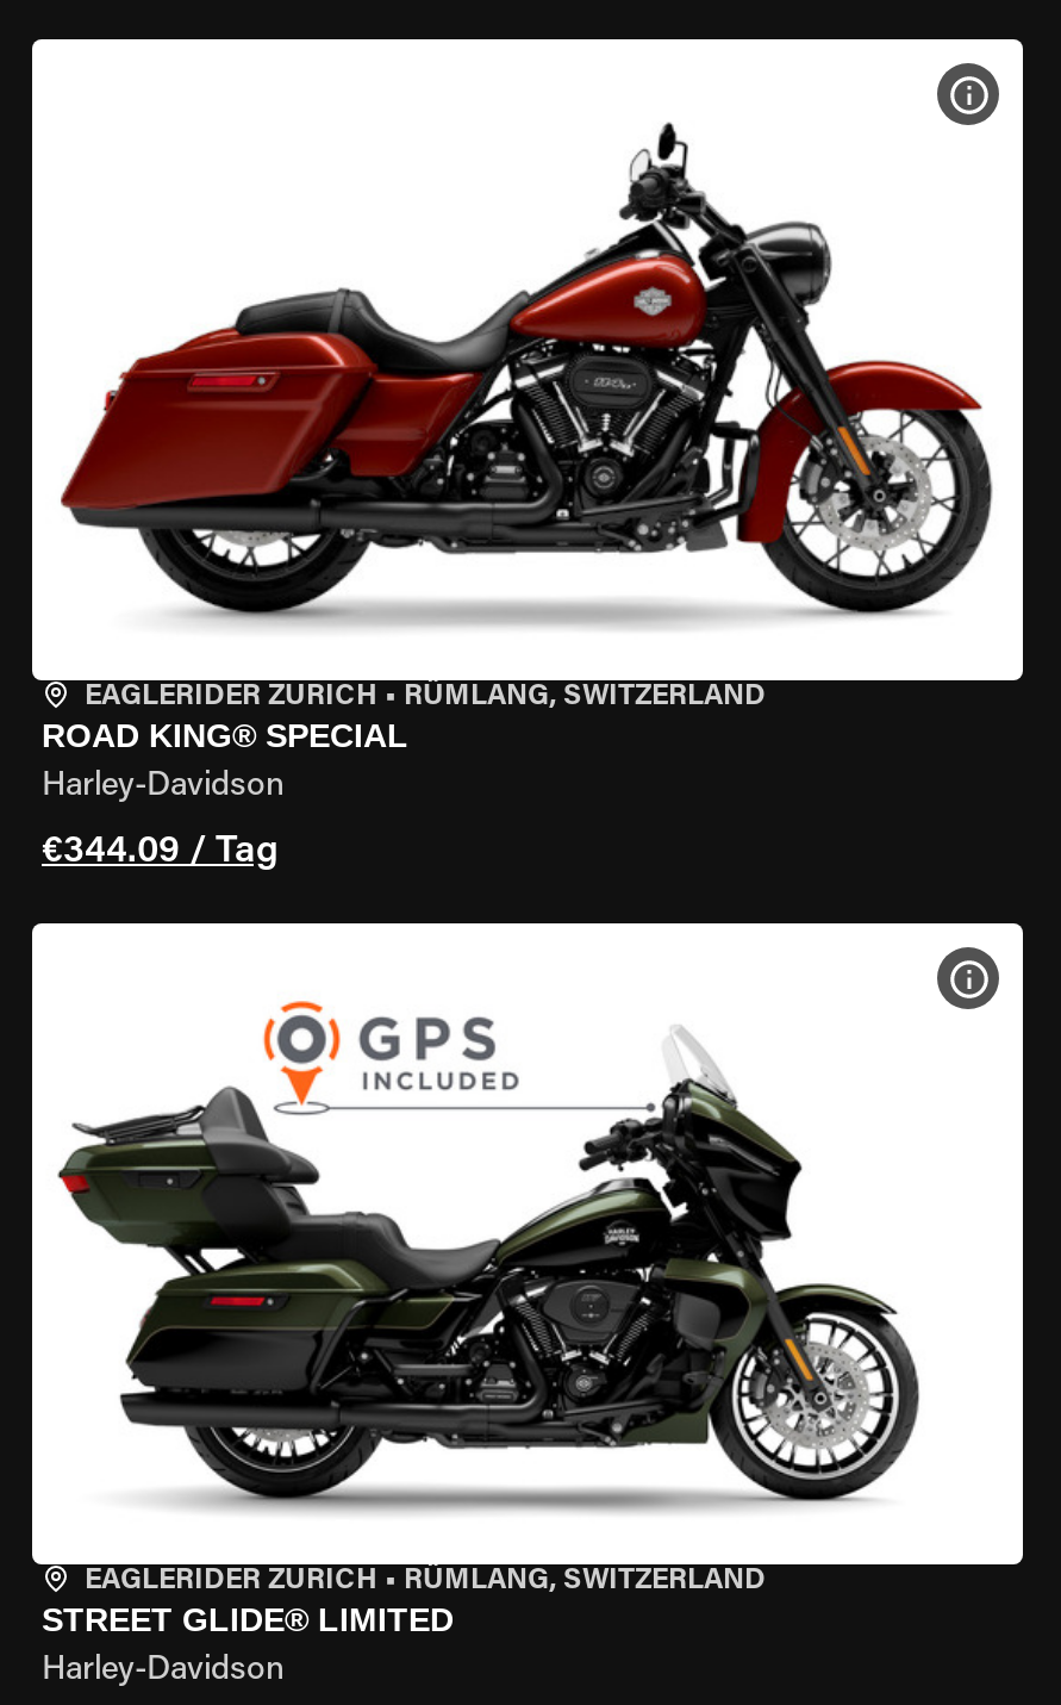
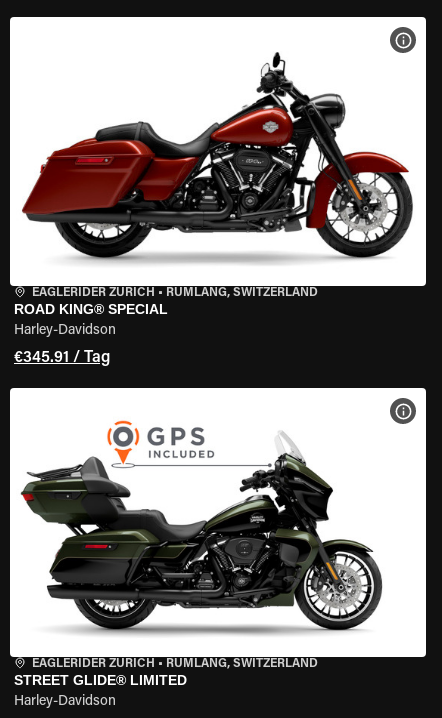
[42,833,277,871] €344.09 / Tag -> [14,350,110,366] €345.91 / Tag

